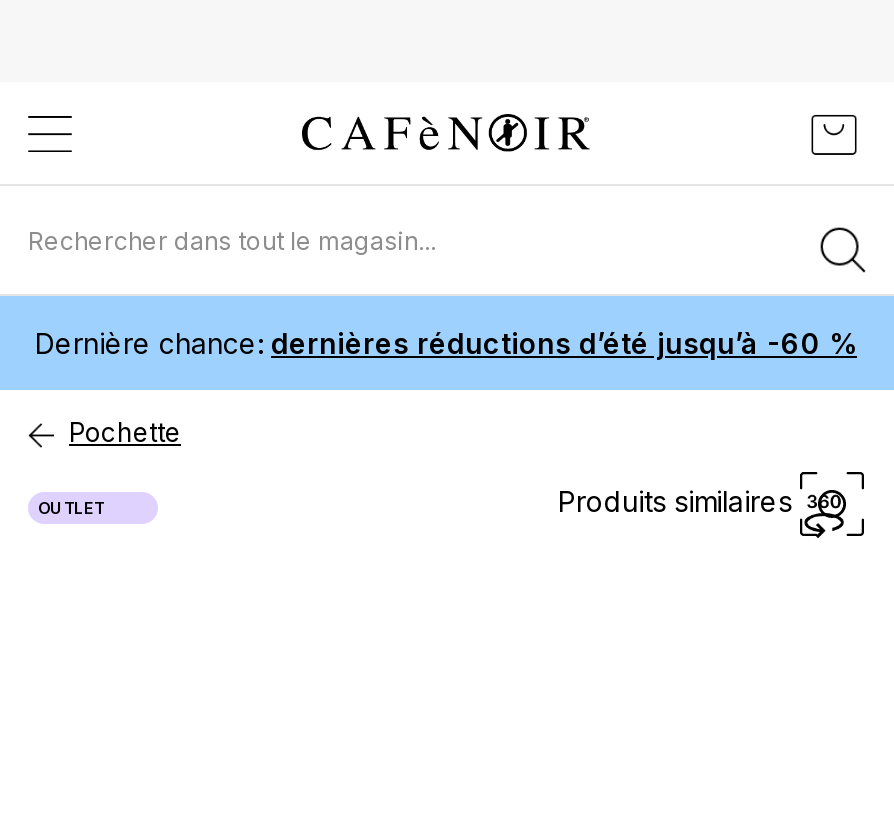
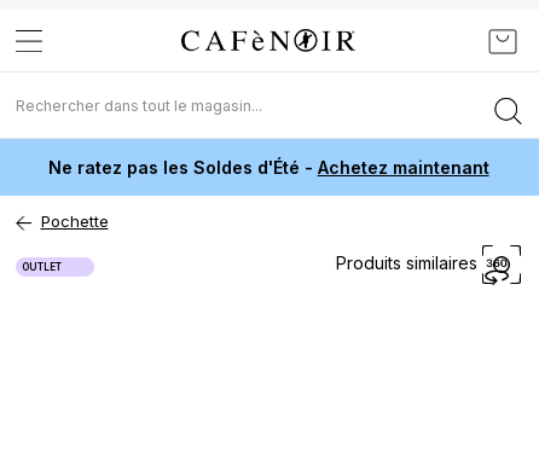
[35,327,857,361] Dernière chance: dernières réductions d’été jusqu’à -60 % -> [48,157,489,178] Ne ratez pas les Soldes d'Été - Achetez maintenant

